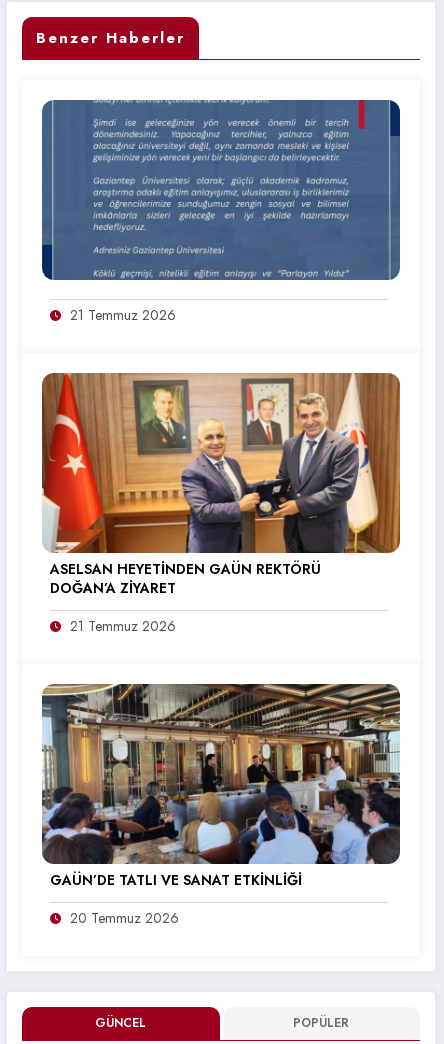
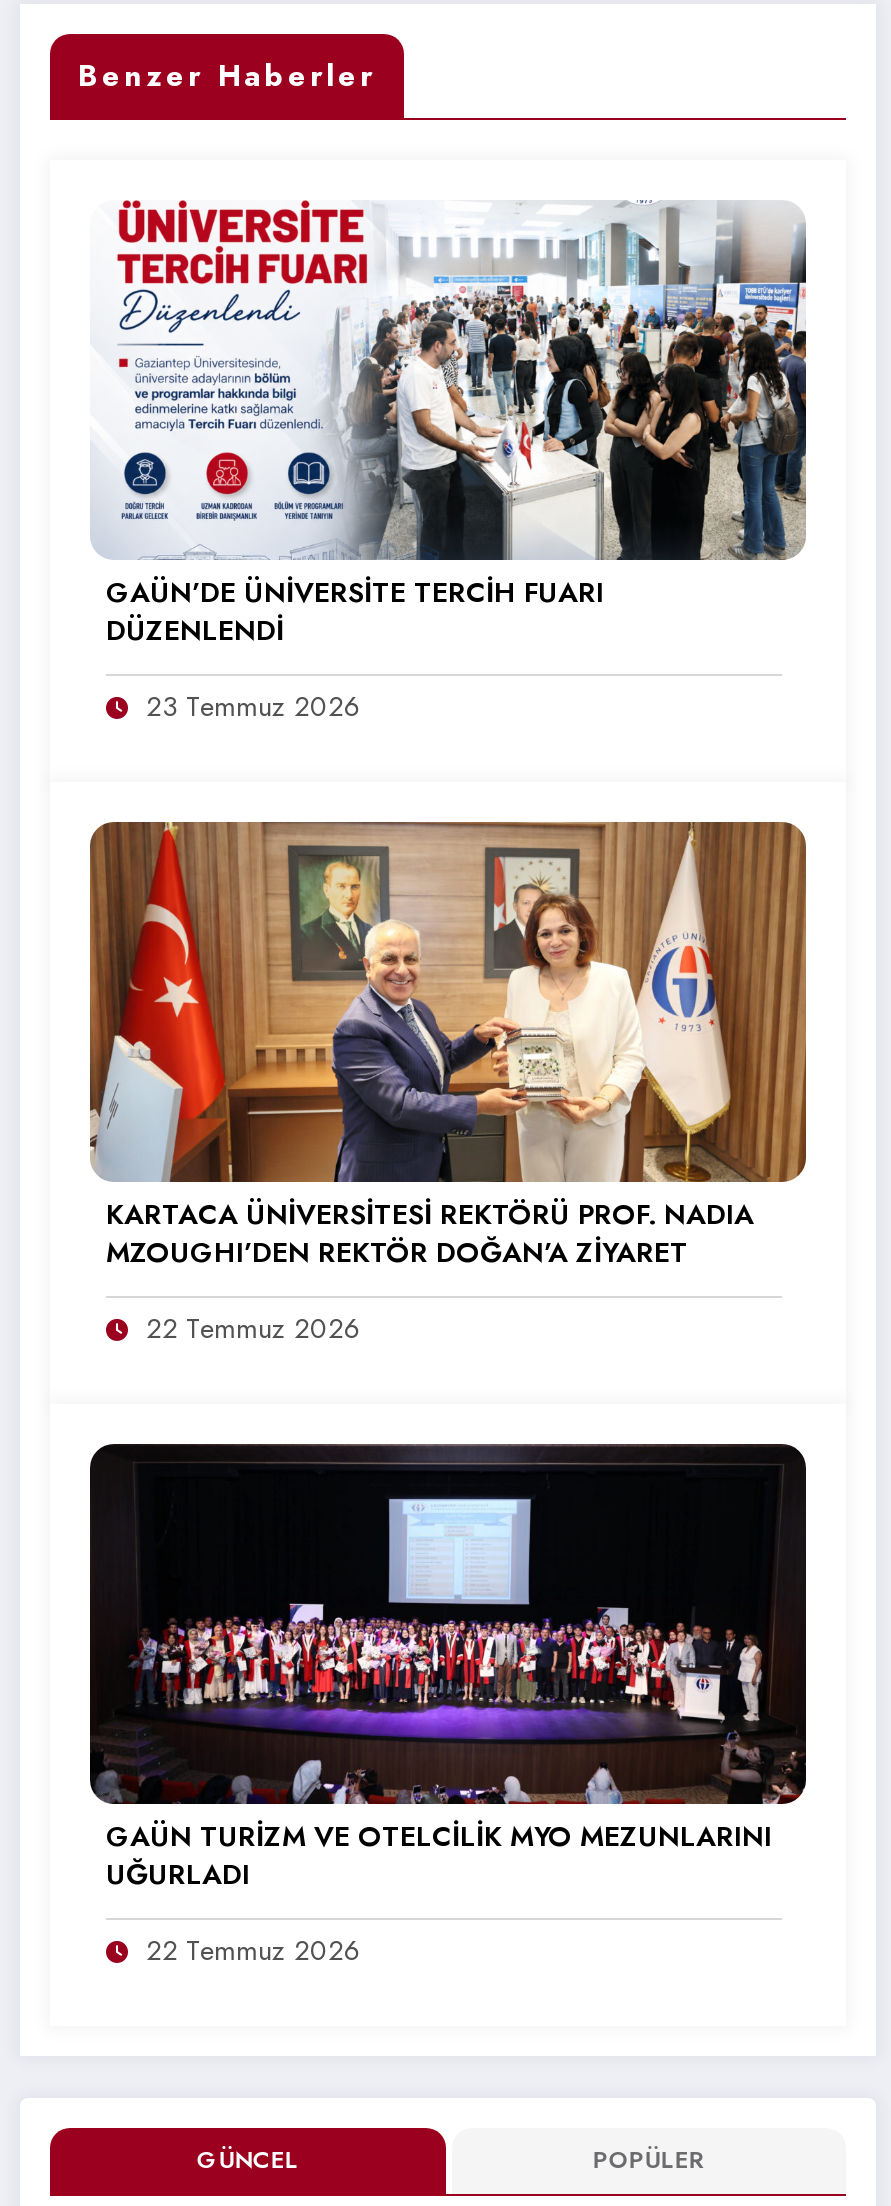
[41,99,401,325] [image] | 21 Temmuz 2026 -> [90,198,808,725] [image] | GAÜN’DE ÜNİVERSİTE TERCİH FUARI | DÜZENLENDİ | 23 Temmuz 2026
[42,372,400,636] [image] | ASELSAN HEYETİNDEN GAÜN REKTÖRÜ | DOĞAN’A ZİYARET | 21 Temmuz 2026 -> [90,820,806,1347] [image] | KARTACA ÜNİVERSİTESİ REKTÖRÜ PROF. NADIA | MZOUGHI’DEN REKTÖR DOĞAN’A ZİYARET | 22 Temmuz 2026
[41,683,401,928] [image] | GAÜN’DE TATLI VE SANAT ETKİNLİĞİ | 20 Temmuz 2026 -> [88,1442,808,1969] [image] | GAÜN TURİZM VE OTELCİLİK MYO MEZUNLARINI | UĞURLADI | 22 Temmuz 2026

